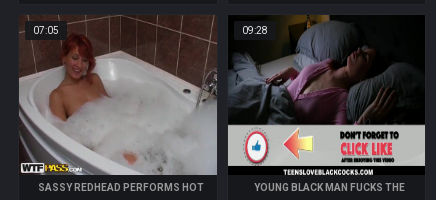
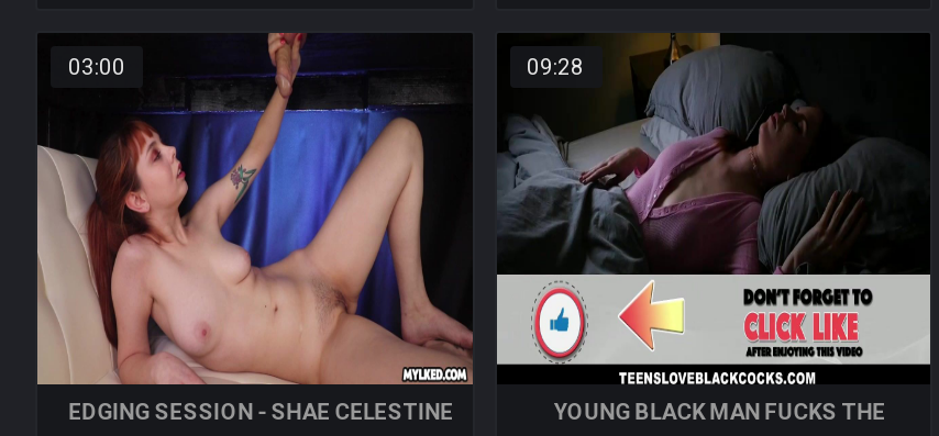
[19,15,218,175] [image] | 07:05 -> [35,33,473,384] [image] | 03:00
[38,182,204,193] SASSY REDHEAD PERFORMS HOT -> [69,400,453,424] EDGING SESSION - SHAE CELESTINE

